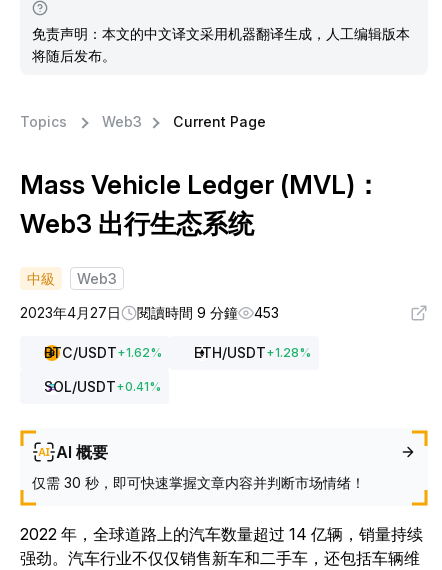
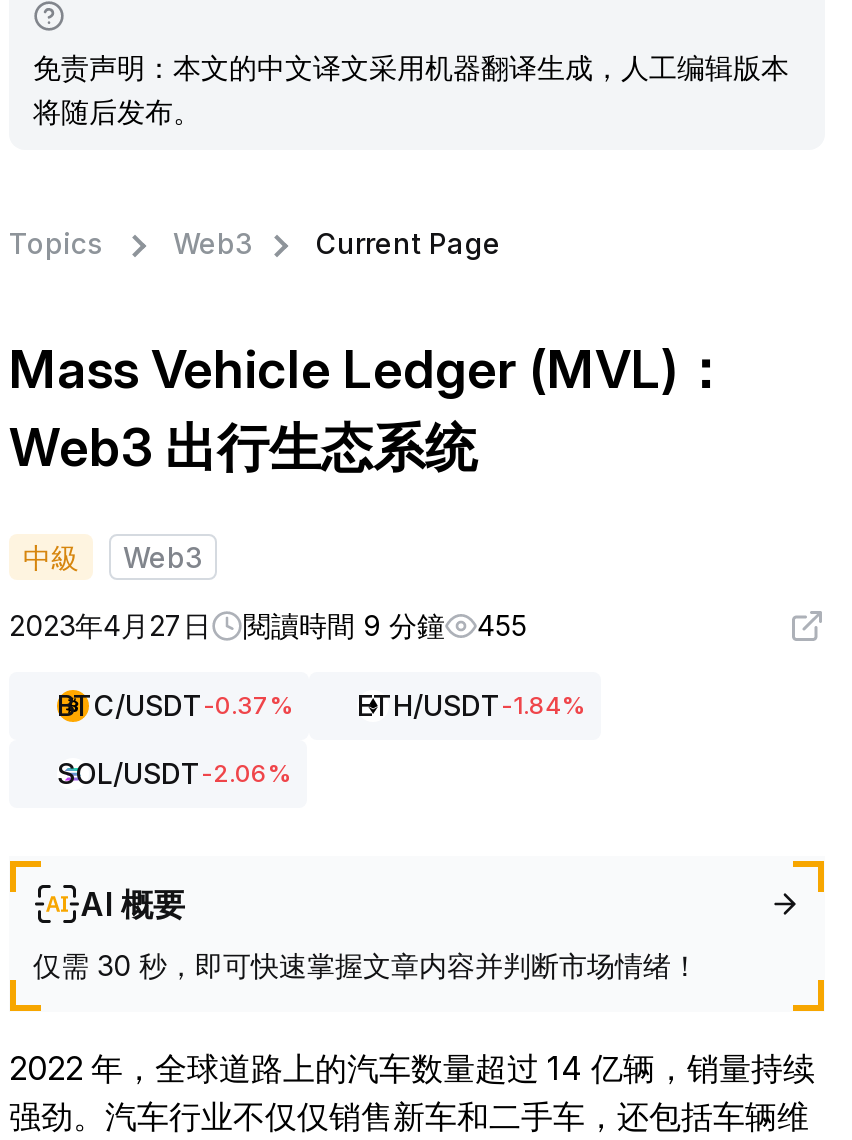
[20,304,279,321] 2023年4月27日 閱讀時間 9 分鐘 453 -> [9,608,527,642] 2023年4月27日 閱讀時間 9 分鐘 455
[44,344,311,361] BTC/USDT + 1.62% | ETH/USDT + 1.28% -> [57,688,585,722] BTC/USDT-0.37% | ETH/USDT-1.84%
[44,378,161,395] SOL/USDT + 0.41% -> [57,756,291,790] SOL/USDT-2.06%

